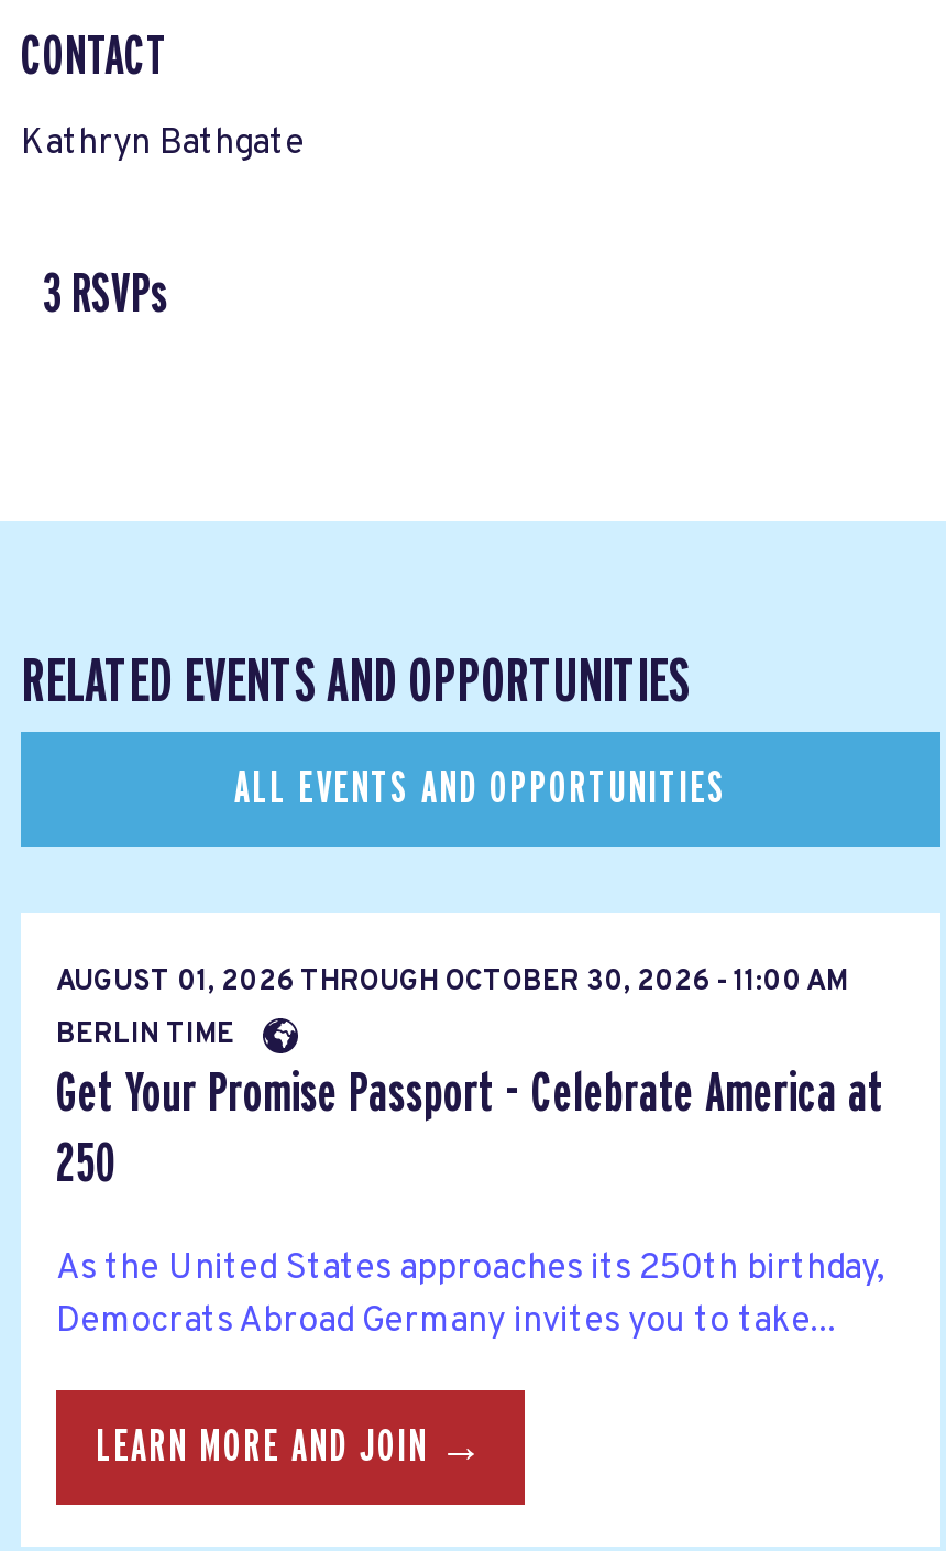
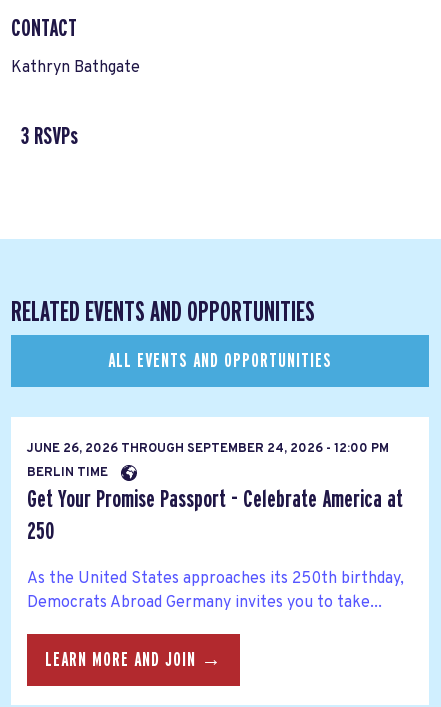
[56,965,848,1000] AUGUST 01, 2026 THROUGH OCTOBER 30, 2026 - 11:00 AM -> [27,441,389,457] JUNE 26, 2026 THROUGH SEPTEMBER 24, 2026 - 12:00 PM

